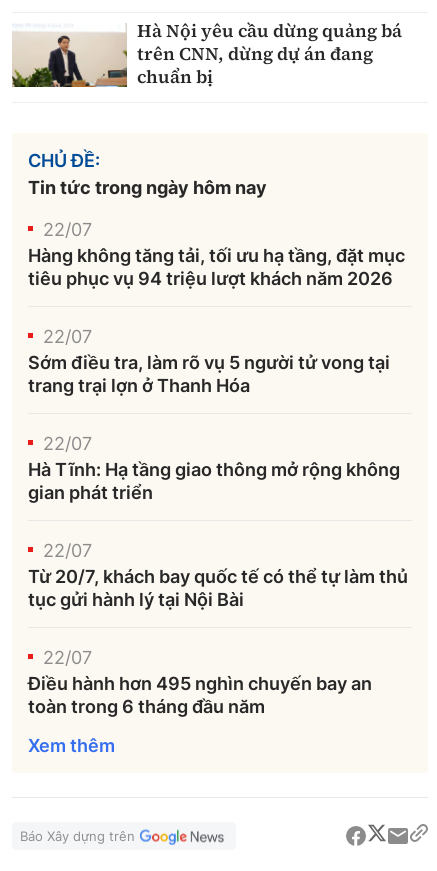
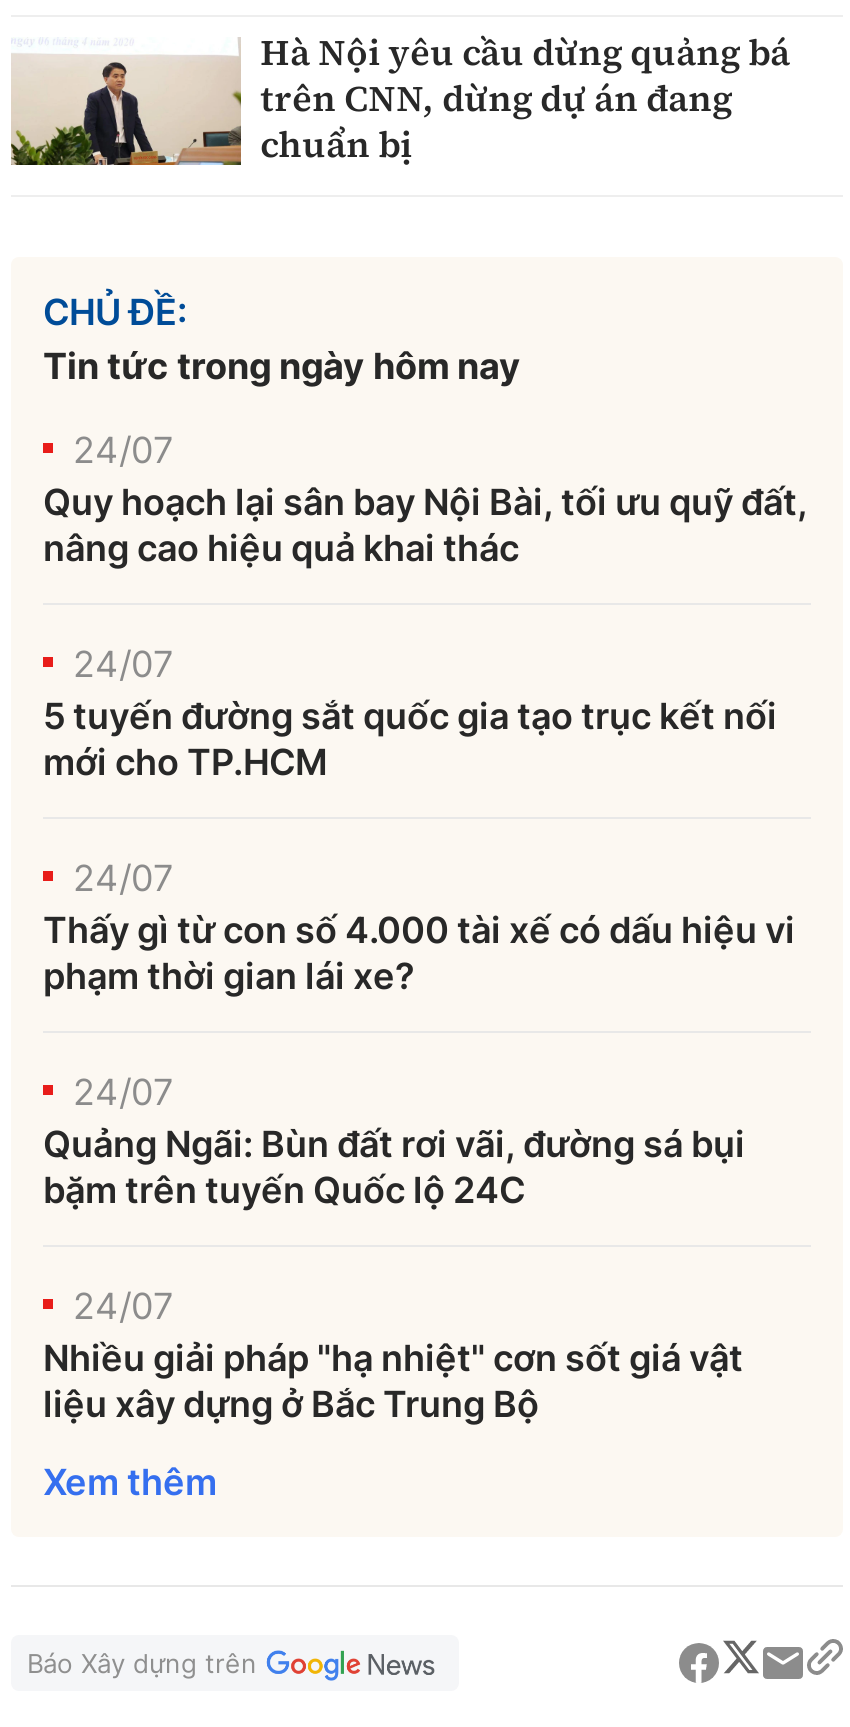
[28,219,405,289] 22/07 | Hàng không tăng tải, tối ưu hạ tầng, đặt mục | tiêu phục vụ 94 triệu lượt khách năm 2026 -> [43,429,807,569] 24/07 | Quy hoạch lại sân bay Nội Bài, tối ưu quỹ đất, | nâng cao hiệu quả khai thác
[28,326,390,396] 22/07 | Sớm điều tra, làm rõ vụ 5 người tử vong tại | trang trại lợn ở Thanh Hóa -> [43,643,777,783] 24/07 | 5 tuyến đường sắt quốc gia tạo trục kết nối | mới cho TP.HCM
[28,433,400,503] 22/07 | Hà Tĩnh: Hạ tầng giao thông mở rộng không | gian phát triển -> [43,857,795,997] 24/07 | Thấy gì từ con số 4.000 tài xế có dấu hiệu vi | phạm thời gian lái xe?
[28,540,408,610] 22/07 | Từ 20/7, khách bay quốc tế có thể tự làm thủ | tục gửi hành lý tại Nội Bài -> [43,1071,745,1211] 24/07 | Quảng Ngãi: Bùn đất rơi vãi, đường sá bụi | bặm trên tuyến Quốc lộ 24C
[28,647,372,717] 22/07 | Điều hành hơn 495 nghìn chuyến bay an | toàn trong 6 tháng đầu năm -> [43,1285,743,1425] 24/07 | Nhiều giải pháp "hạ nhiệt" cơn sốt giá vật | liệu xây dựng ở Bắc Trung Bộ

